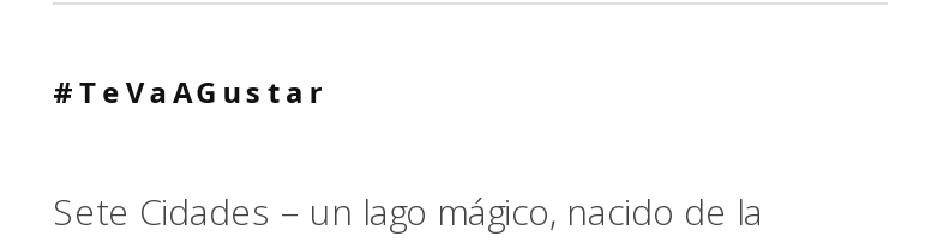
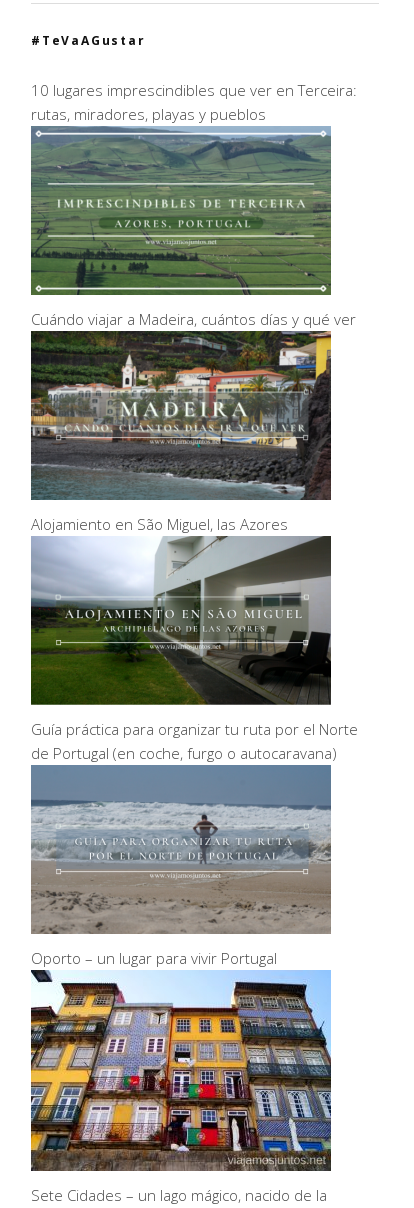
none -> [30,125,356,329] [image] | Cuándo viajar a Madeira, cuántos días y qué ver
none -> [30,337,332,534] [image] | Alojamiento en São Miguel, las Azores
none -> [30,535,358,763] [image] | Guía práctica para organizar tu ruta por el Norte | de Portugal (en coche, furgo o autocaravana)
none -> [30,771,332,968] [image] | Oporto – un lugar para vivir Portugal
none -> [30,969,332,1172] [image]
none -> [31,80,357,124] 10 lugares imprescindibles que ver en Terceira: | rutas, miradores, playas y pueblos

